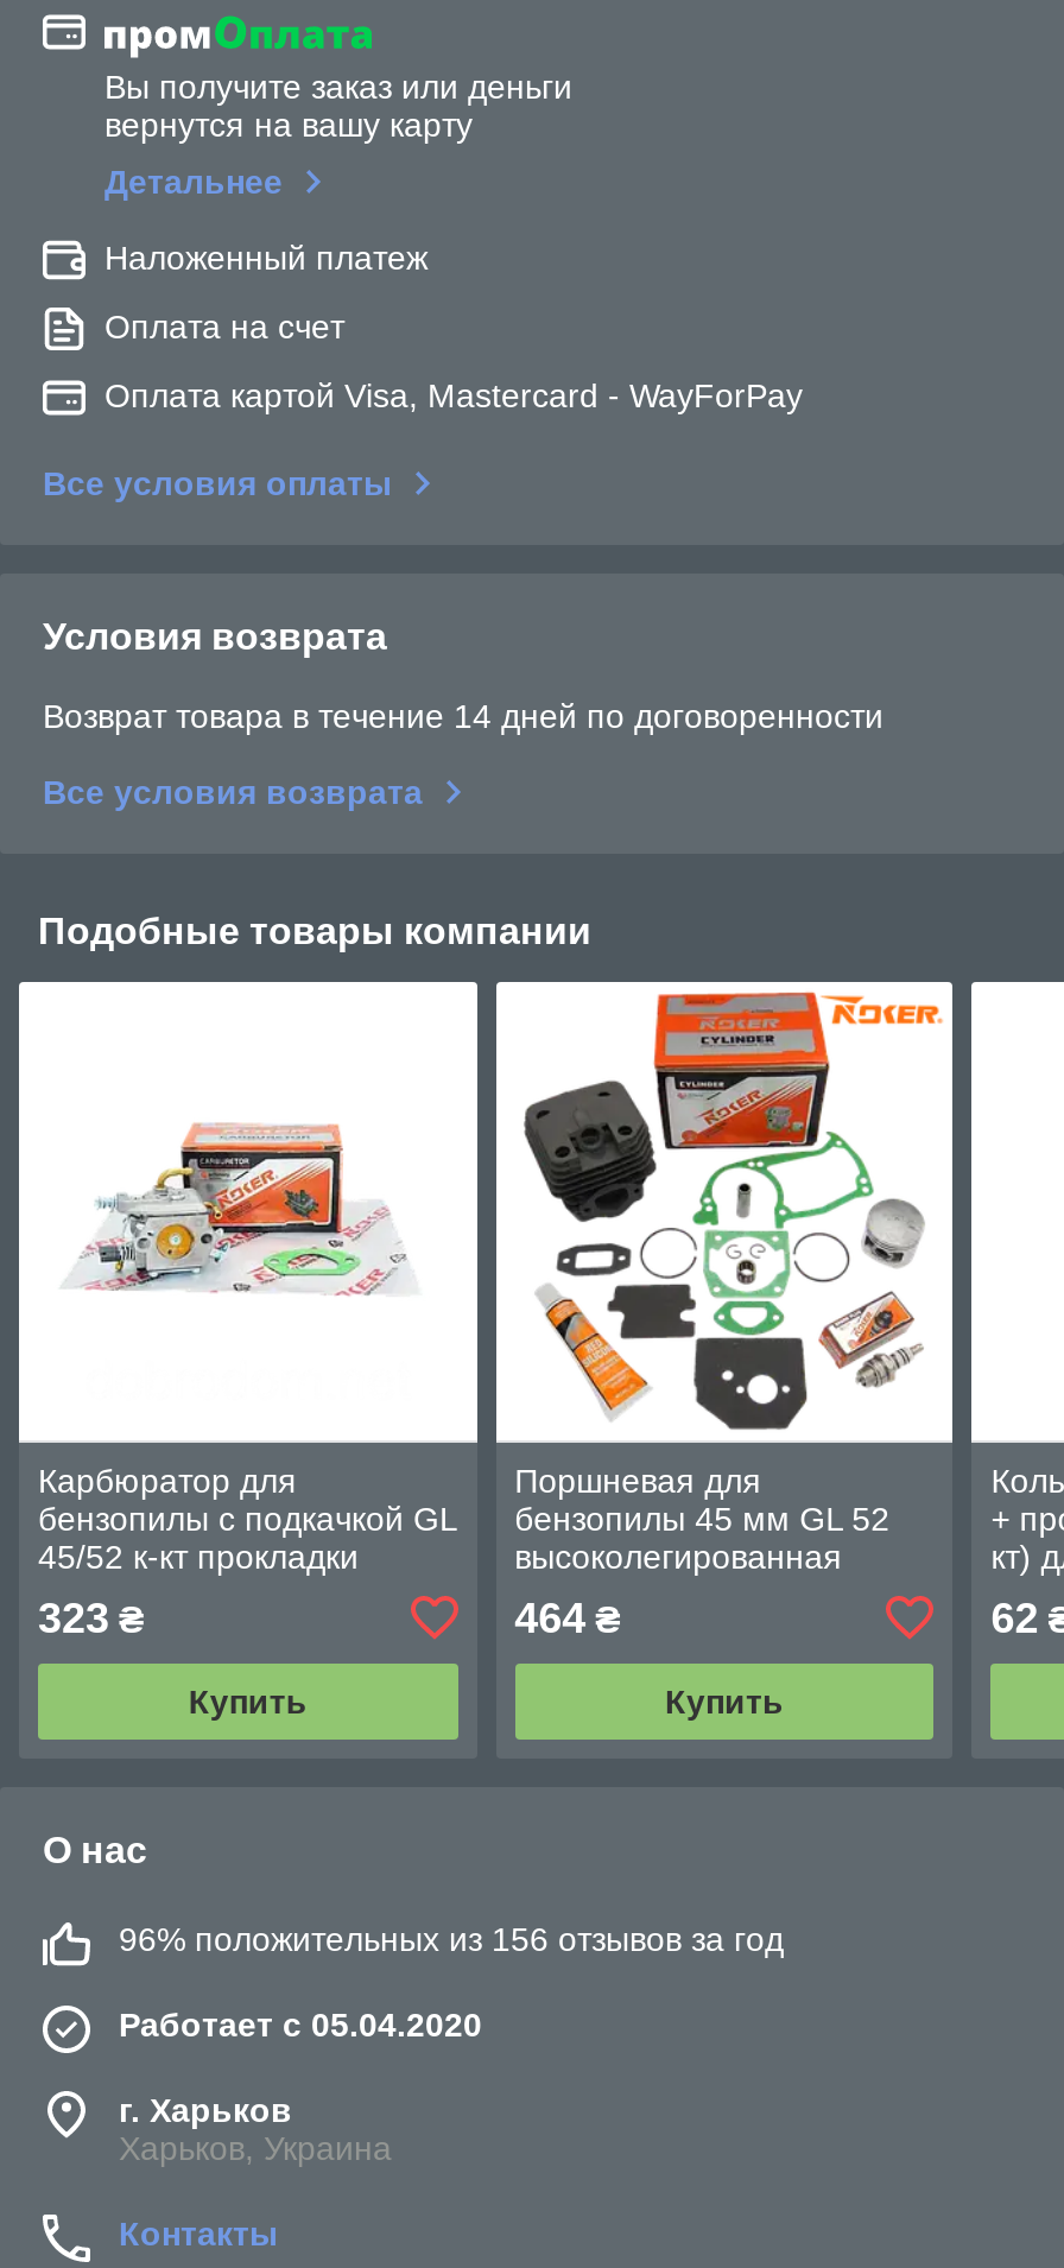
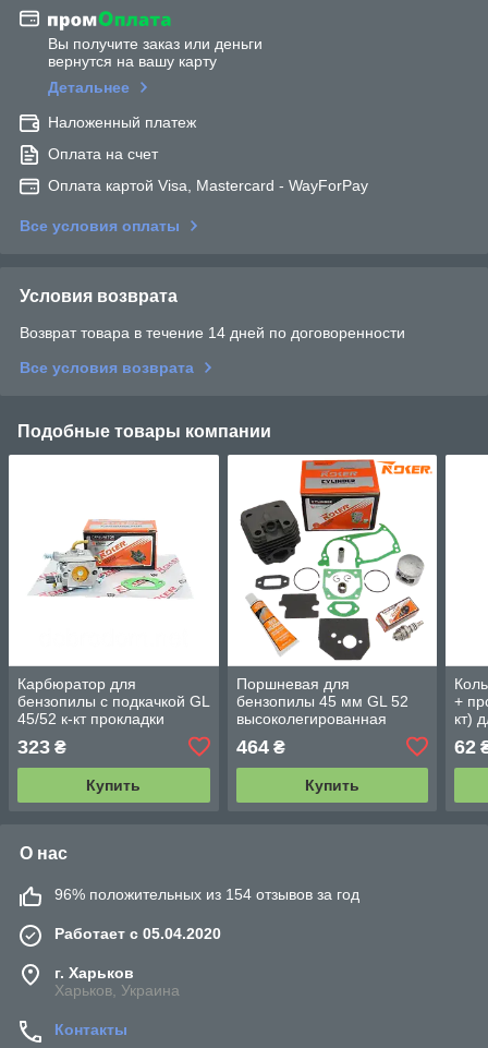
[119,1920,784,1958] 96% положительных из 156 отзывов за год -> [54,885,359,903] 96% положительных из 154 отзывов за год

